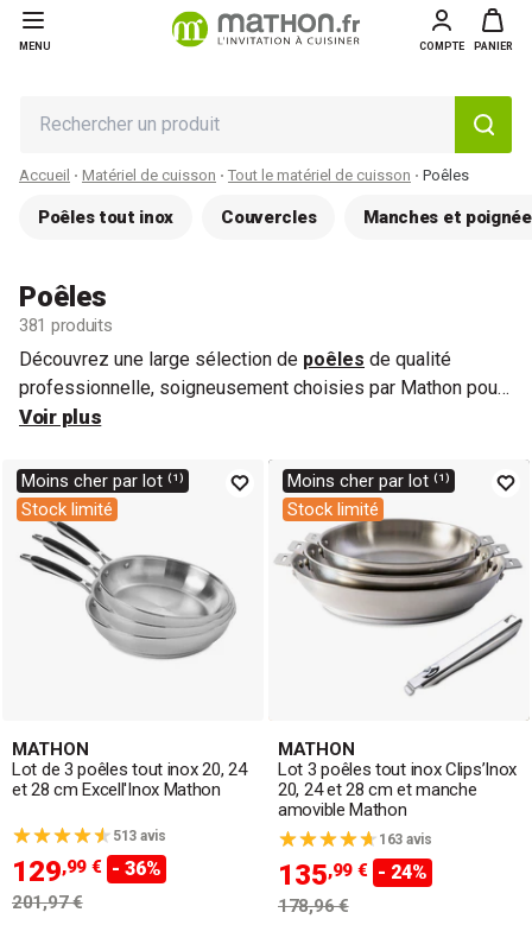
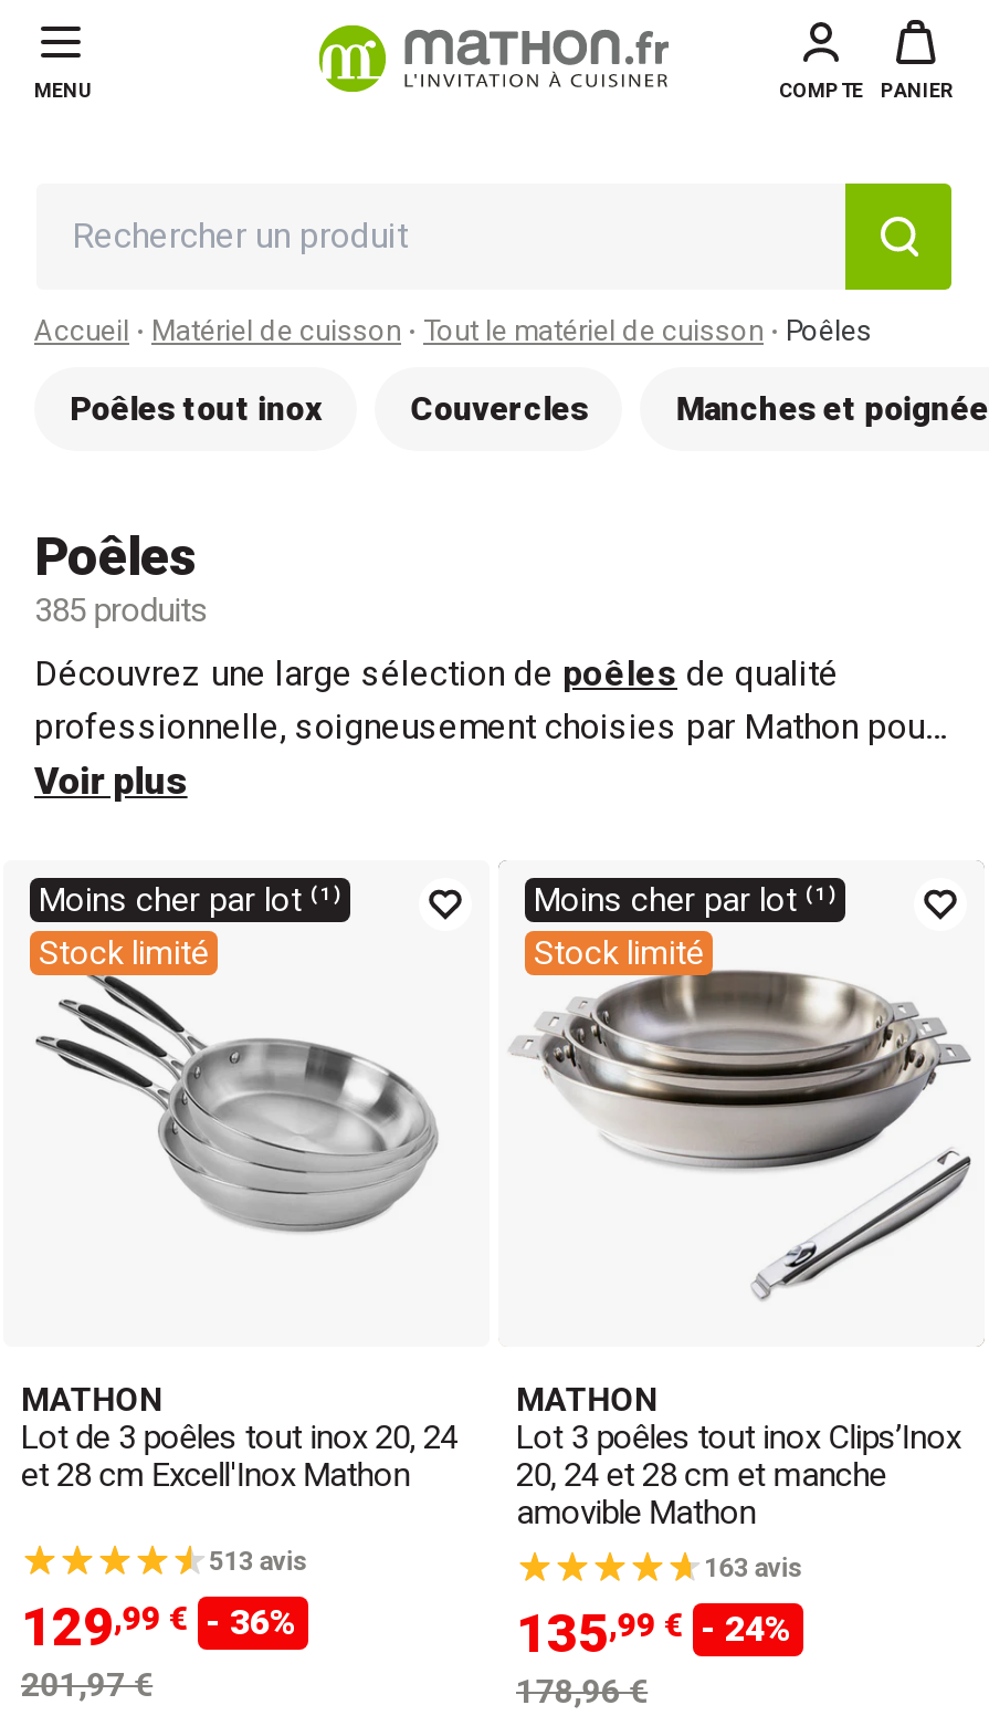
[19,315,112,336] 381 produits -> [34,590,208,630] 385 produits

